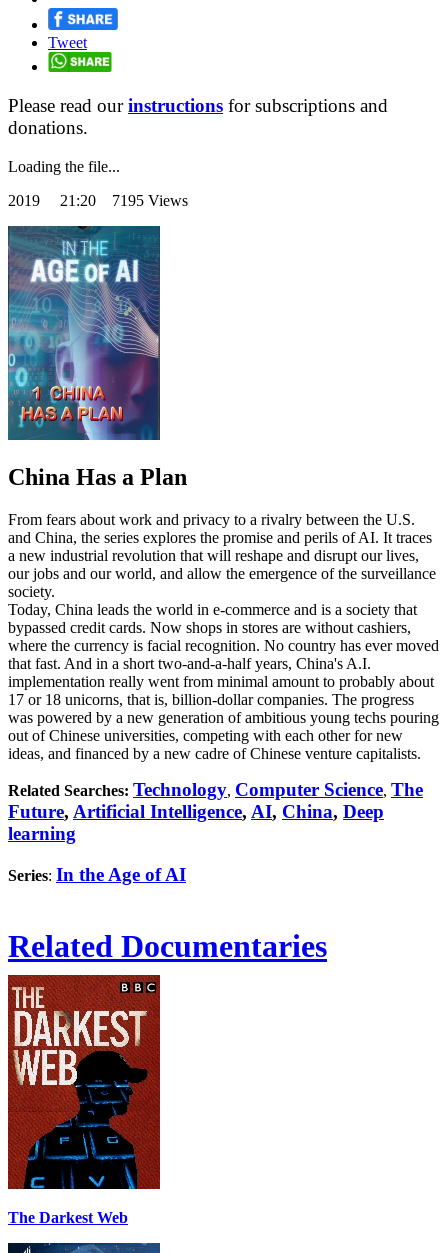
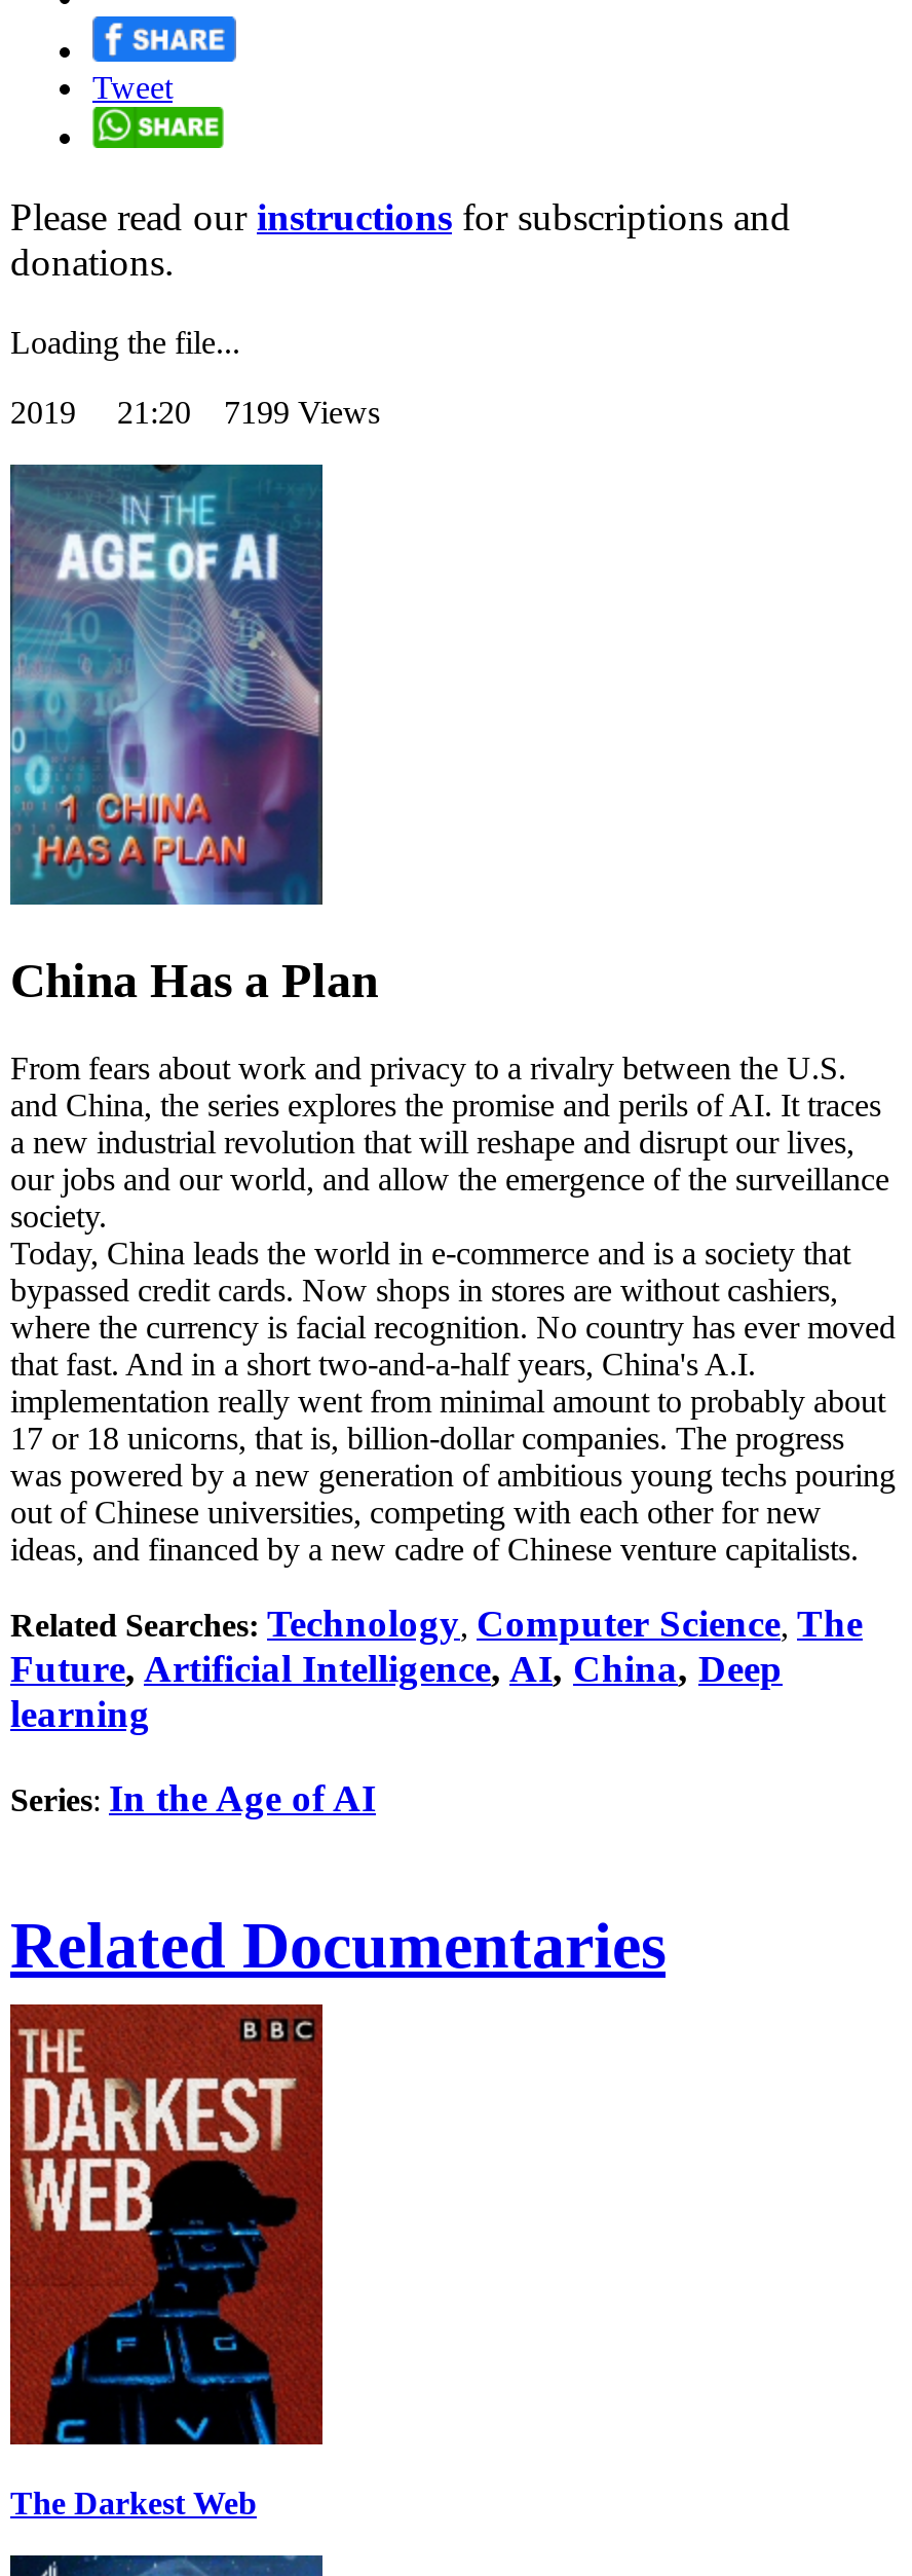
[8,192,188,209] 2019 21:20 7195 Views -> [10,395,380,430] 2019 21:20 7199 Views

